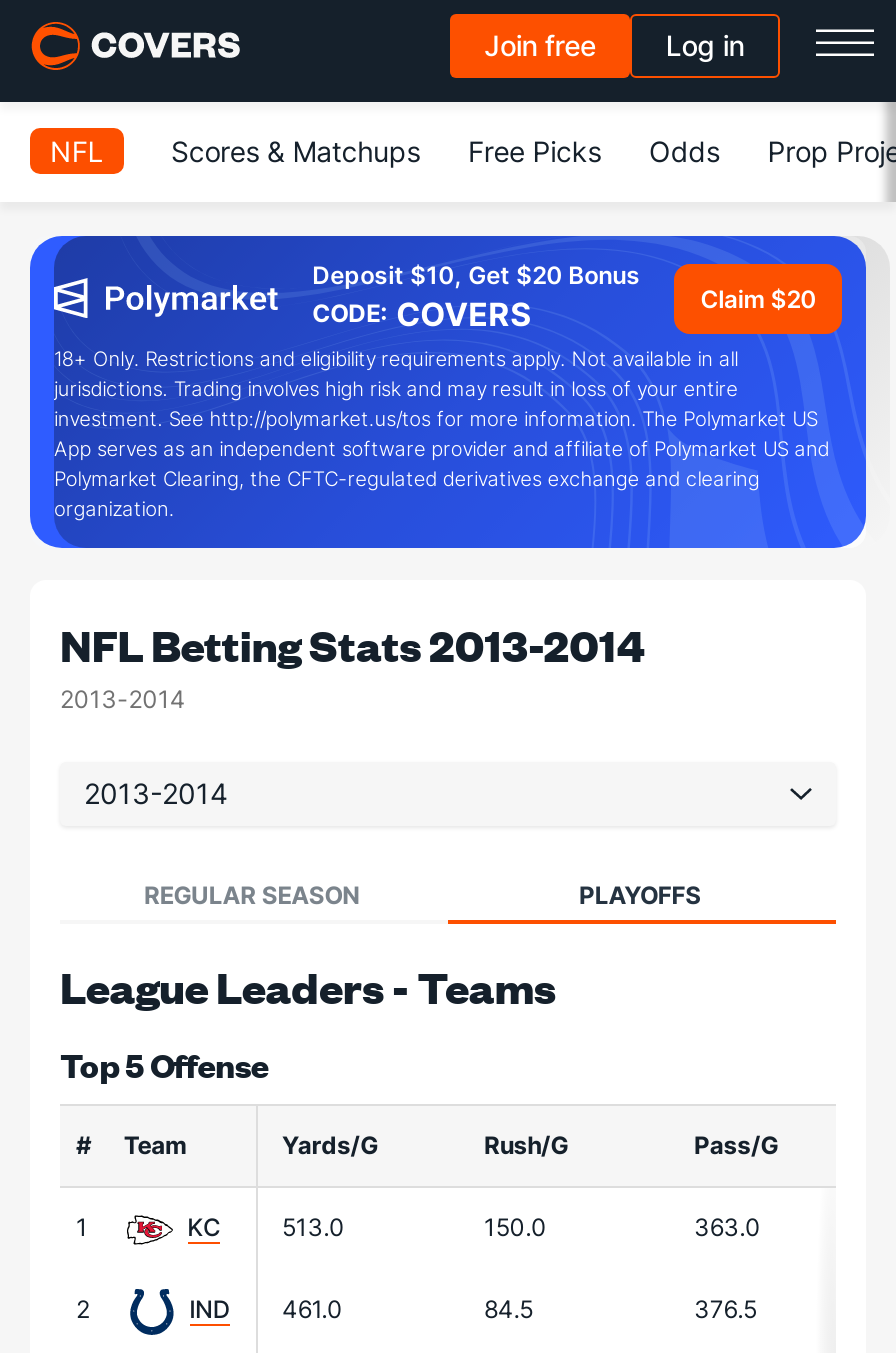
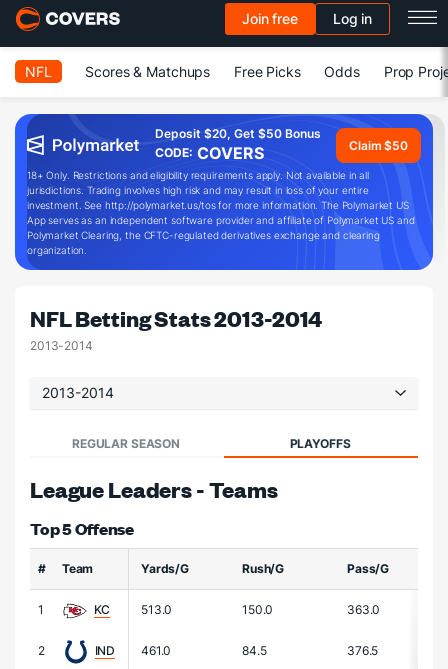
[312,260,640,290] Deposit $10, Get $20 Bonus -> [155,126,321,141] Deposit $20, Get $50 Bonus
[700,283,816,313] Claim $20 -> [349,137,408,152] Claim $50

